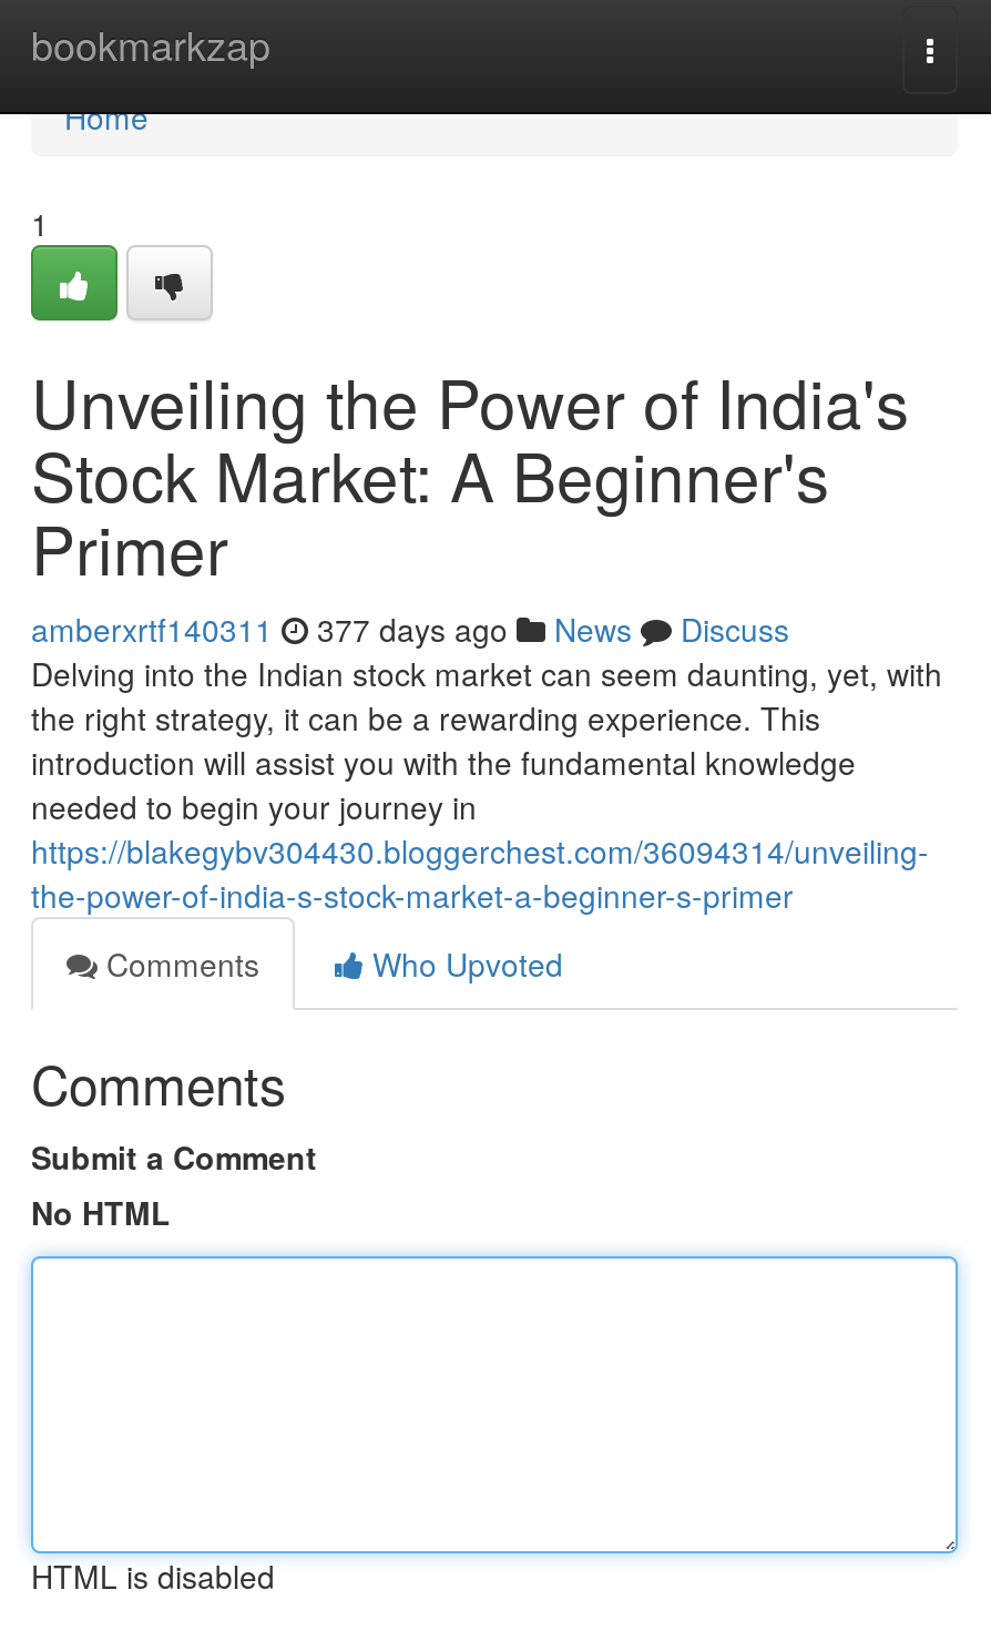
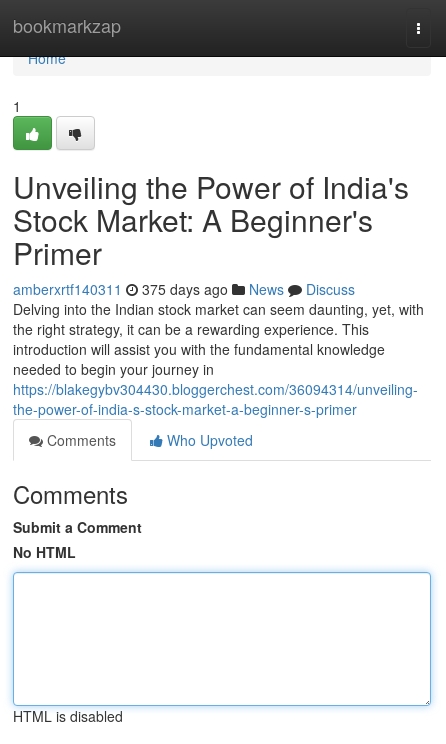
[31,607,789,651] amberxrtf140311 377 days ago News Discuss -> [13,279,355,299] amberxrtf140311 375 days ago News Discuss

